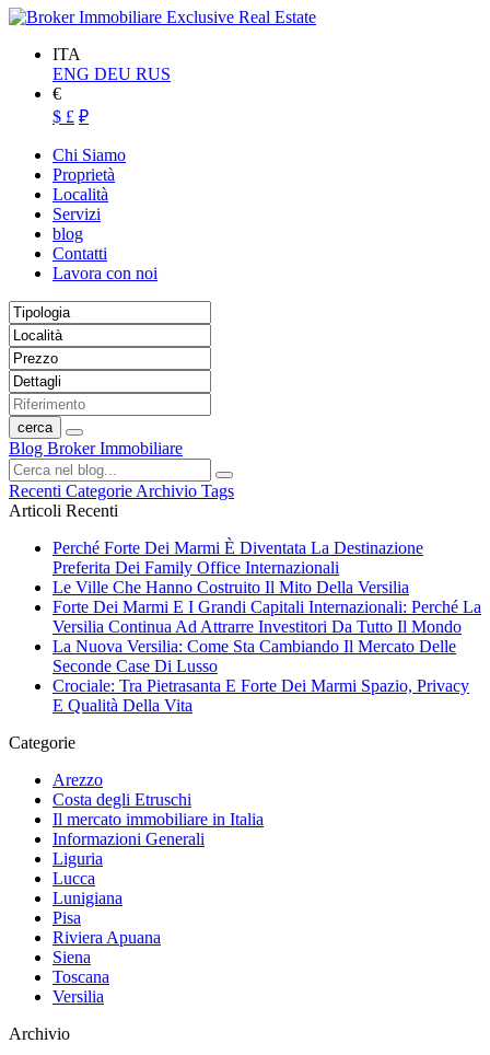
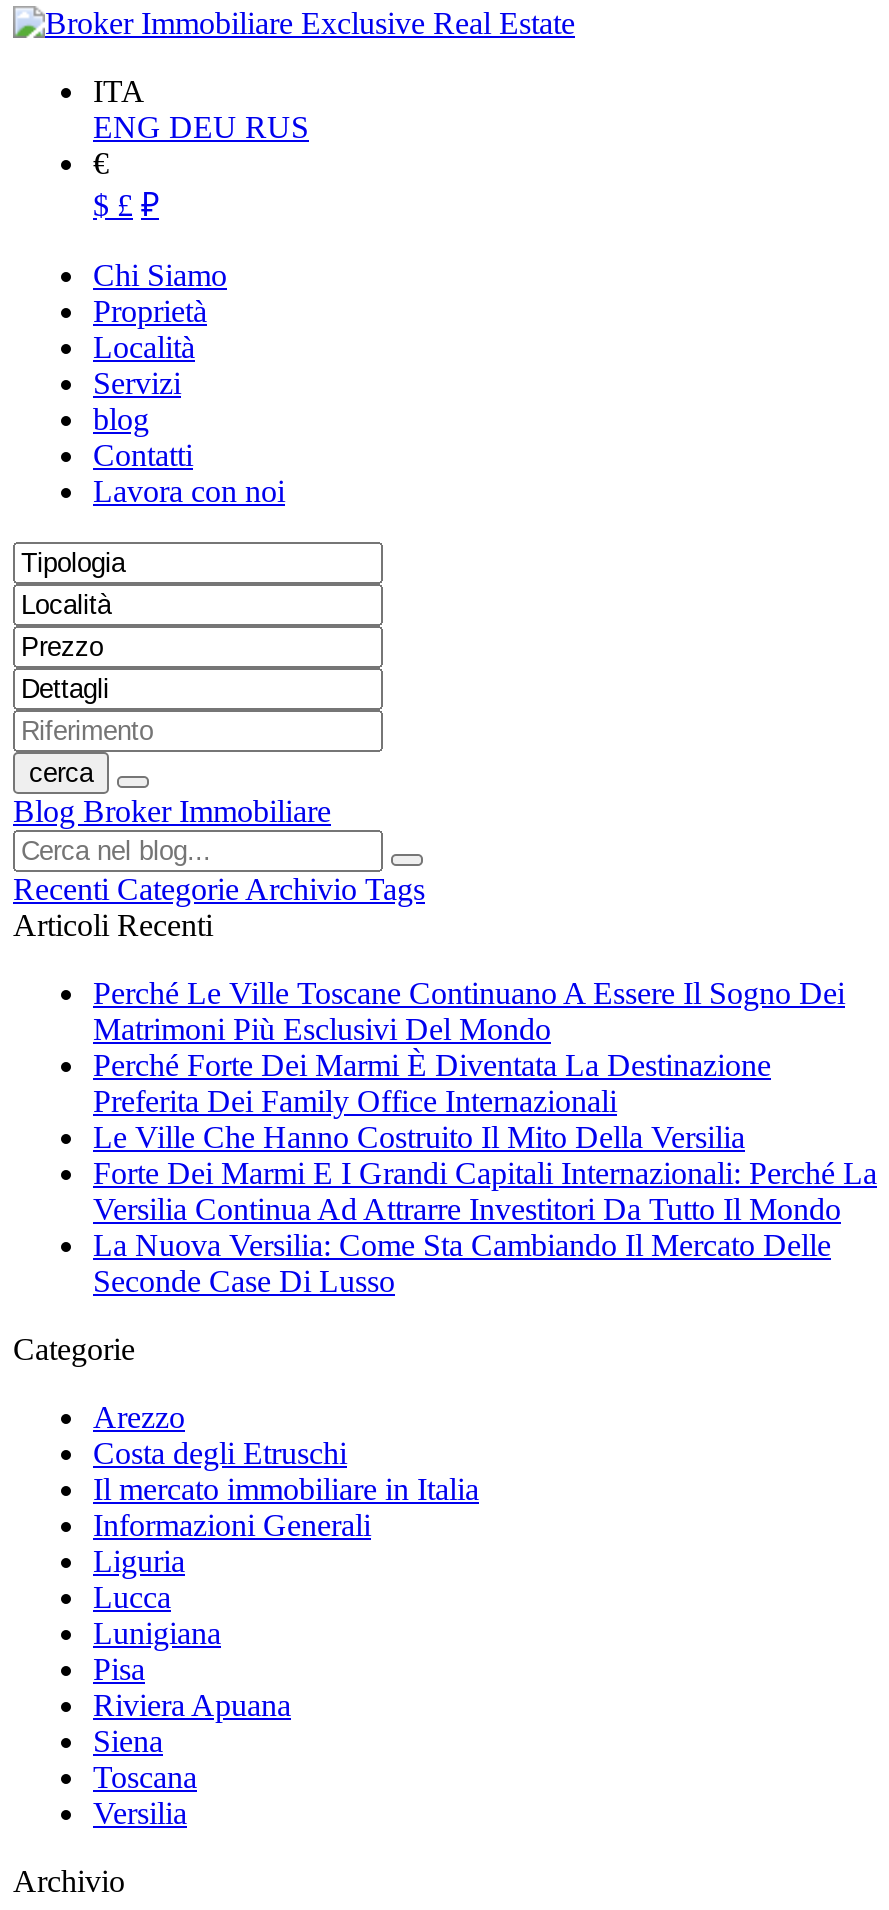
none -> [93,976,845,1046] Perché Le Ville Toscane Continuano A Essere Il Sogno Dei | Matrimoni Più Esclusivi Del Mondo
moved [52,538,481,675] -> [93,1048,877,1298]: Perché Forte Dei Marmi È Diventata La Destinazione | Preferita Dei Family Office Internazionali | Le Ville Che Hanno Costruito Il Mito Della Versilia | Forte Dei Marmi E I Grandi Capitali Internazionali: Perché La | Versilia Continua Ad Attrarre Investitori Da Tutto Il Mondo | La Nuova Versilia: Come Sta Cambiando Il Mercato Delle | Seconde Case Di Lusso
[52,676,469,715] Crociale: Tra Pietrasanta E Forte Dei Marmi Spazio, Privacy | E Qualità Della Vita -> none

